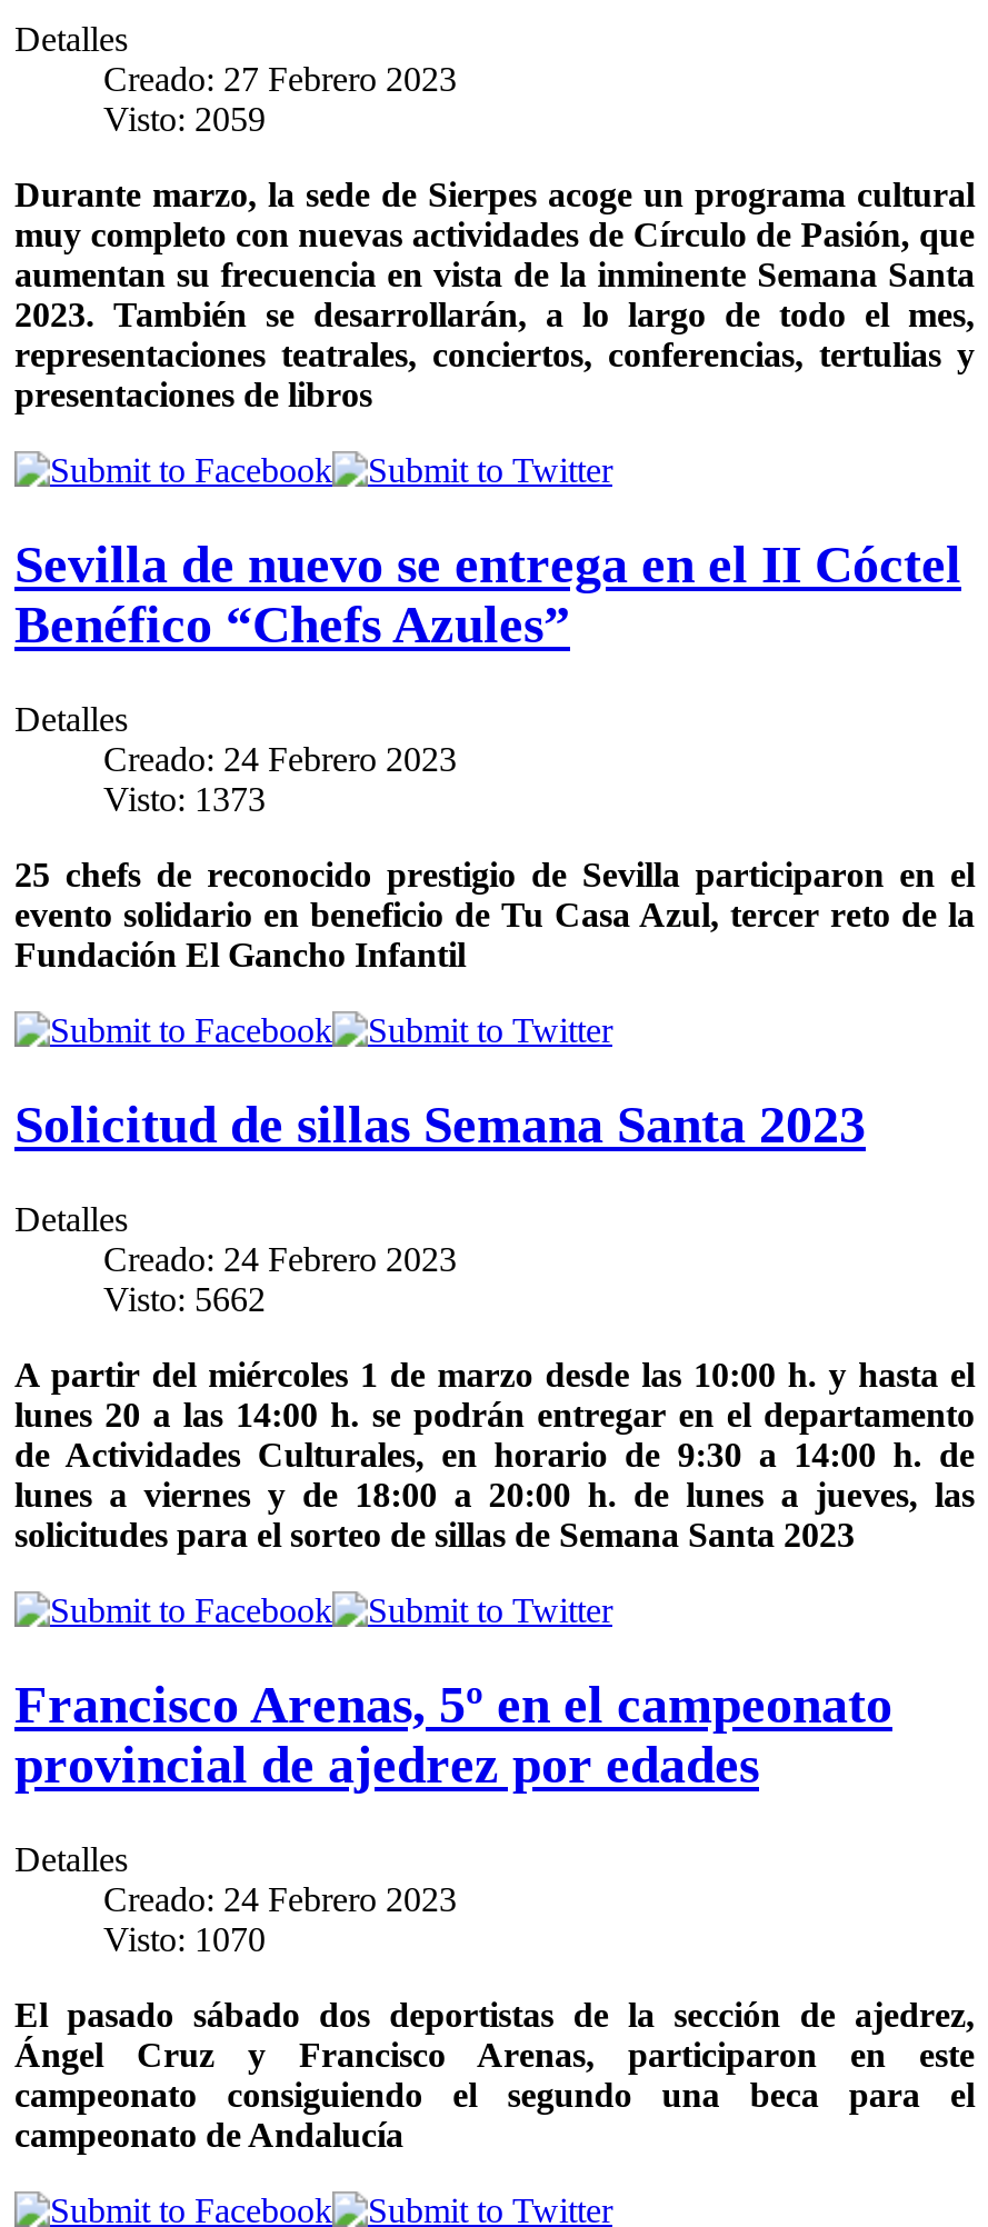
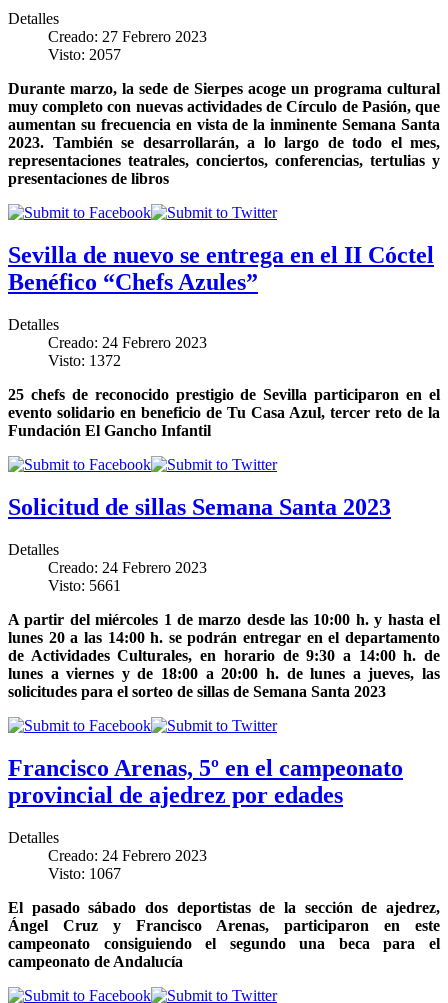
[103,101,266,139] Visto: 2059 -> [48,46,121,63] Visto: 2057
[103,781,266,818] Visto: 1373 -> [48,352,121,369] Visto: 1372
[103,1280,266,1318] Visto: 5662 -> [48,577,121,594] Visto: 5661
[103,1920,266,1958] Visto: 1070 -> [48,865,121,882] Visto: 1067

